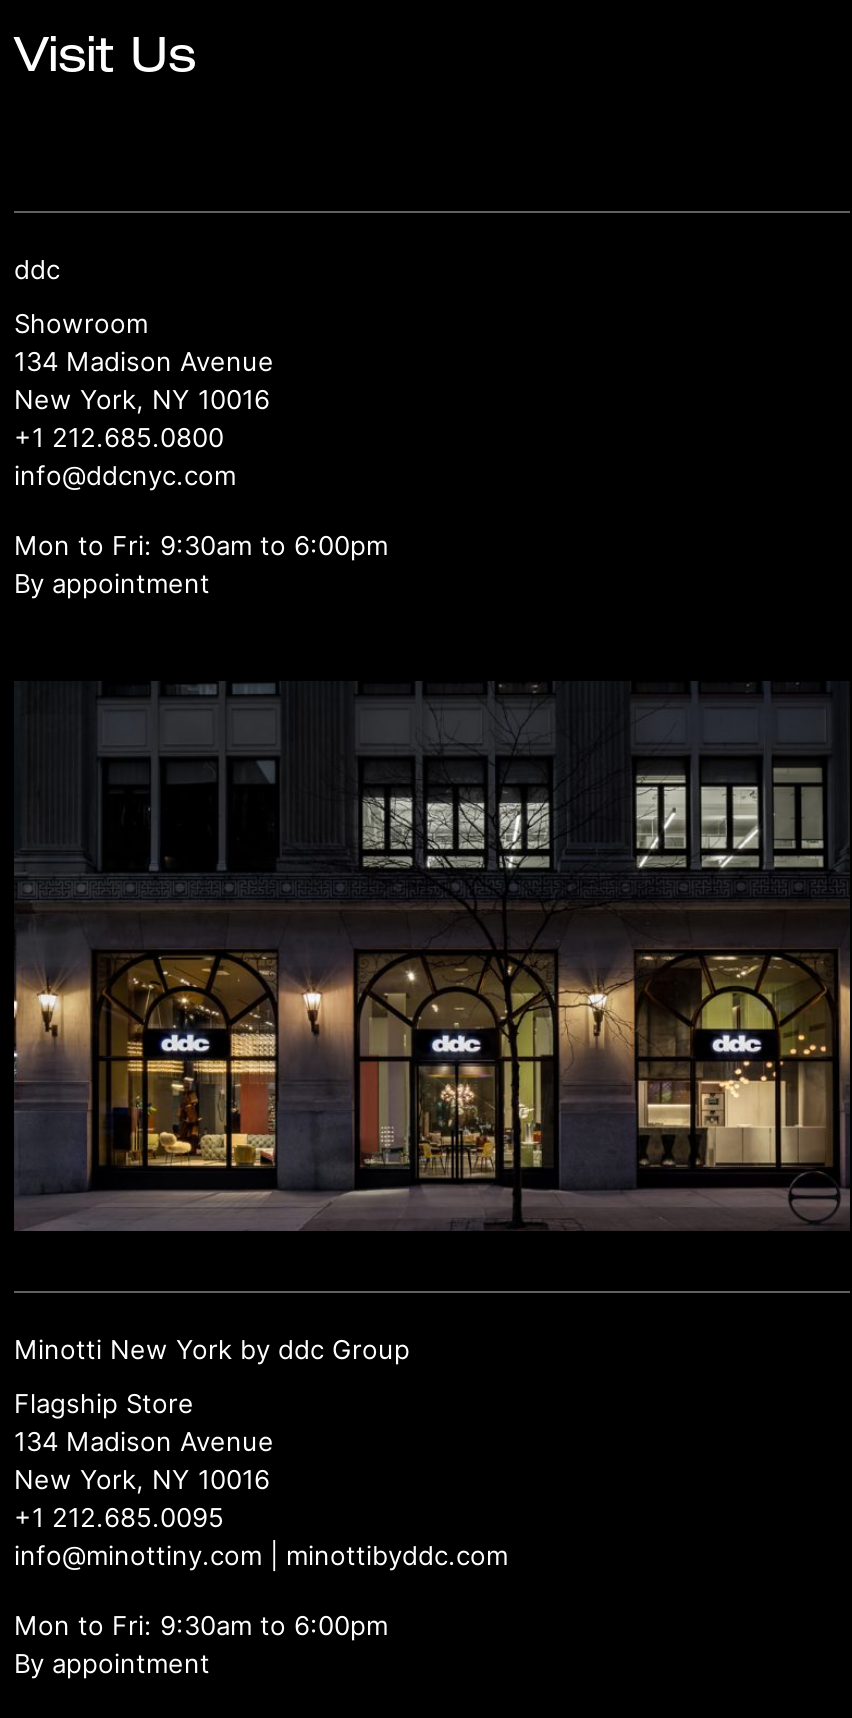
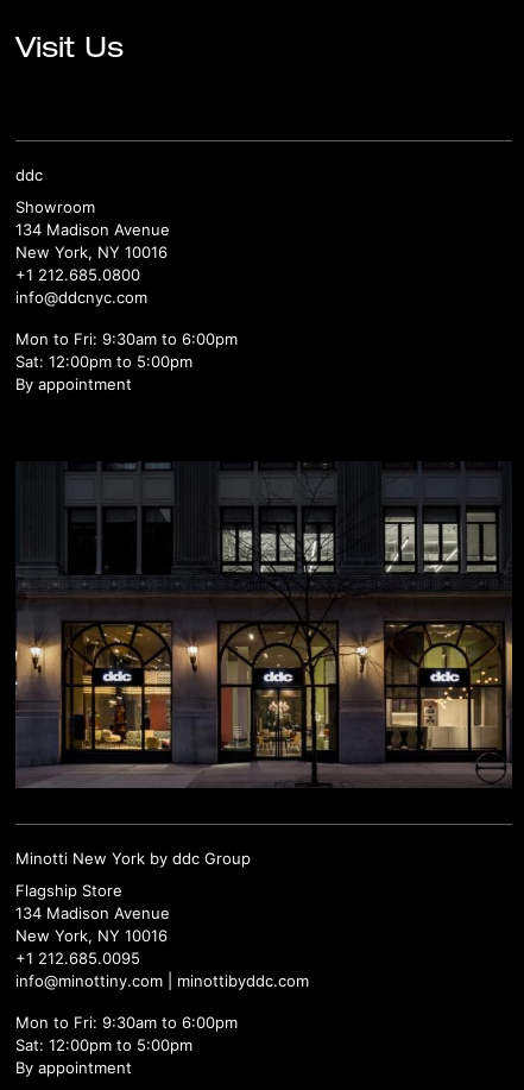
none -> [15,352,192,371] Sat: 12:00pm to 5:00pm
none -> [15,1036,192,1055] Sat: 12:00pm to 5:00pm

